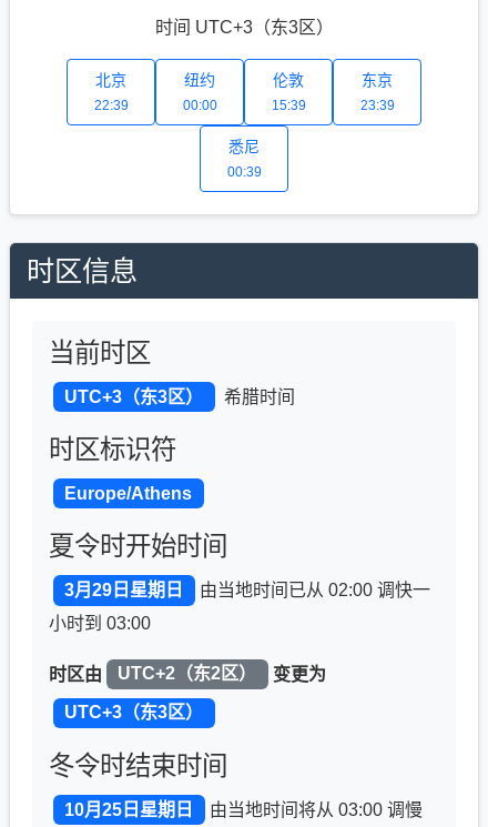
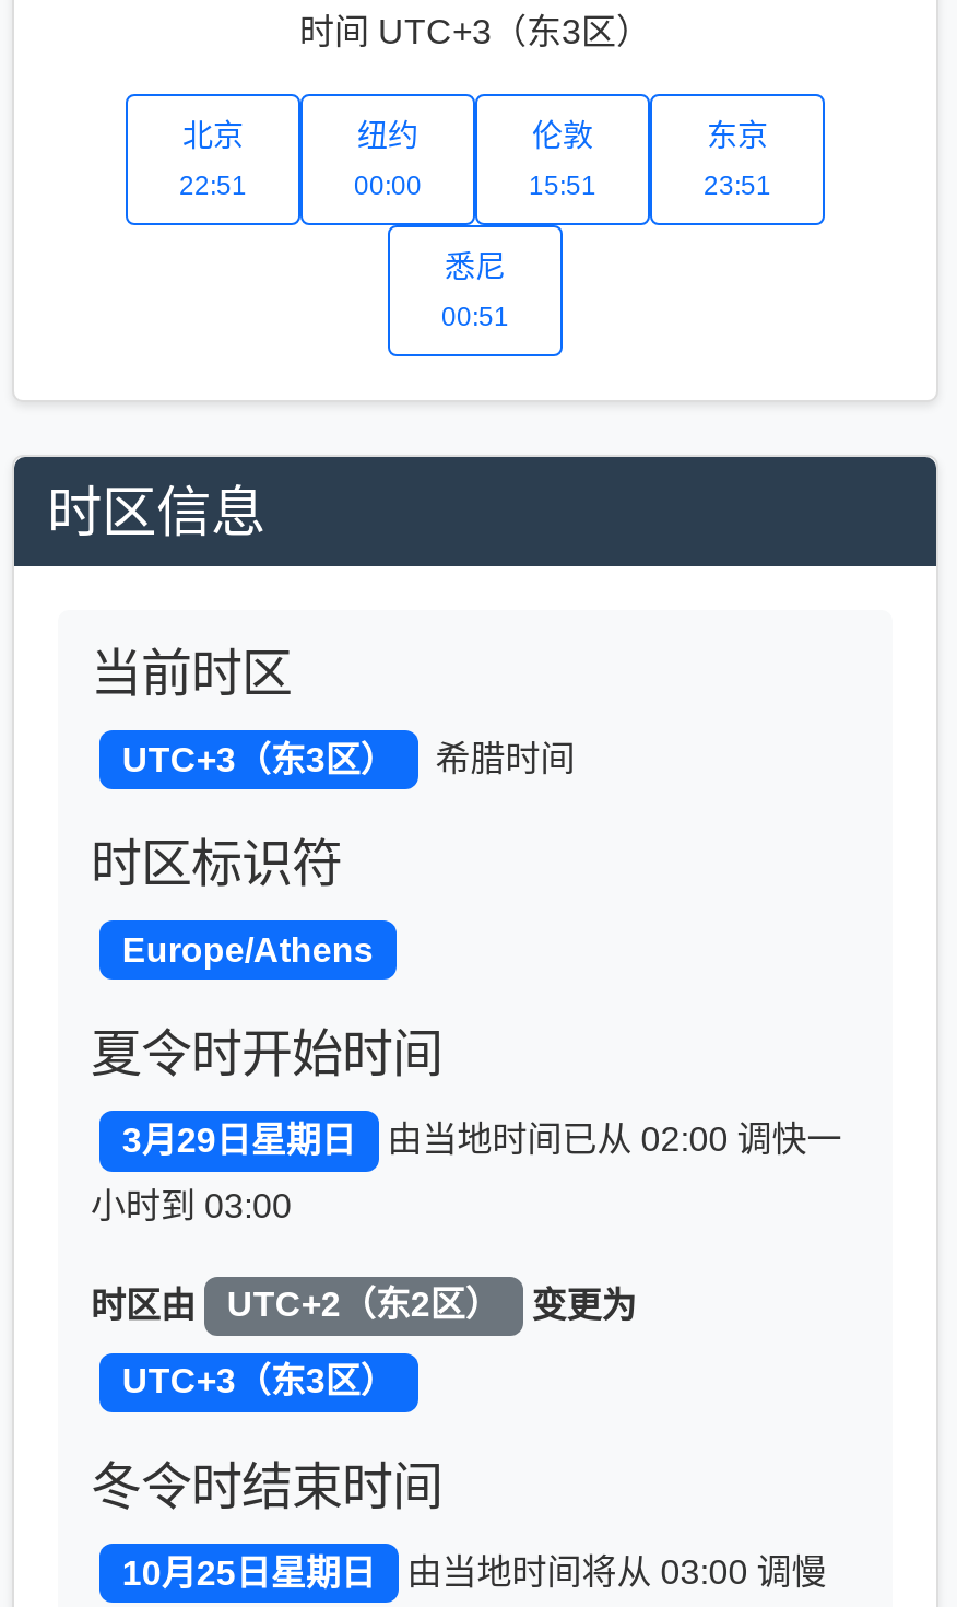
[94,98,128,113] 22:39 -> [179,171,247,201] 22:51
[271,98,306,113] 15:39 -> [529,171,596,201] 15:51
[360,98,394,113] 23:39 -> [704,171,771,201] 23:51
[227,164,261,180] 00:39 -> [441,302,509,332] 00:51

